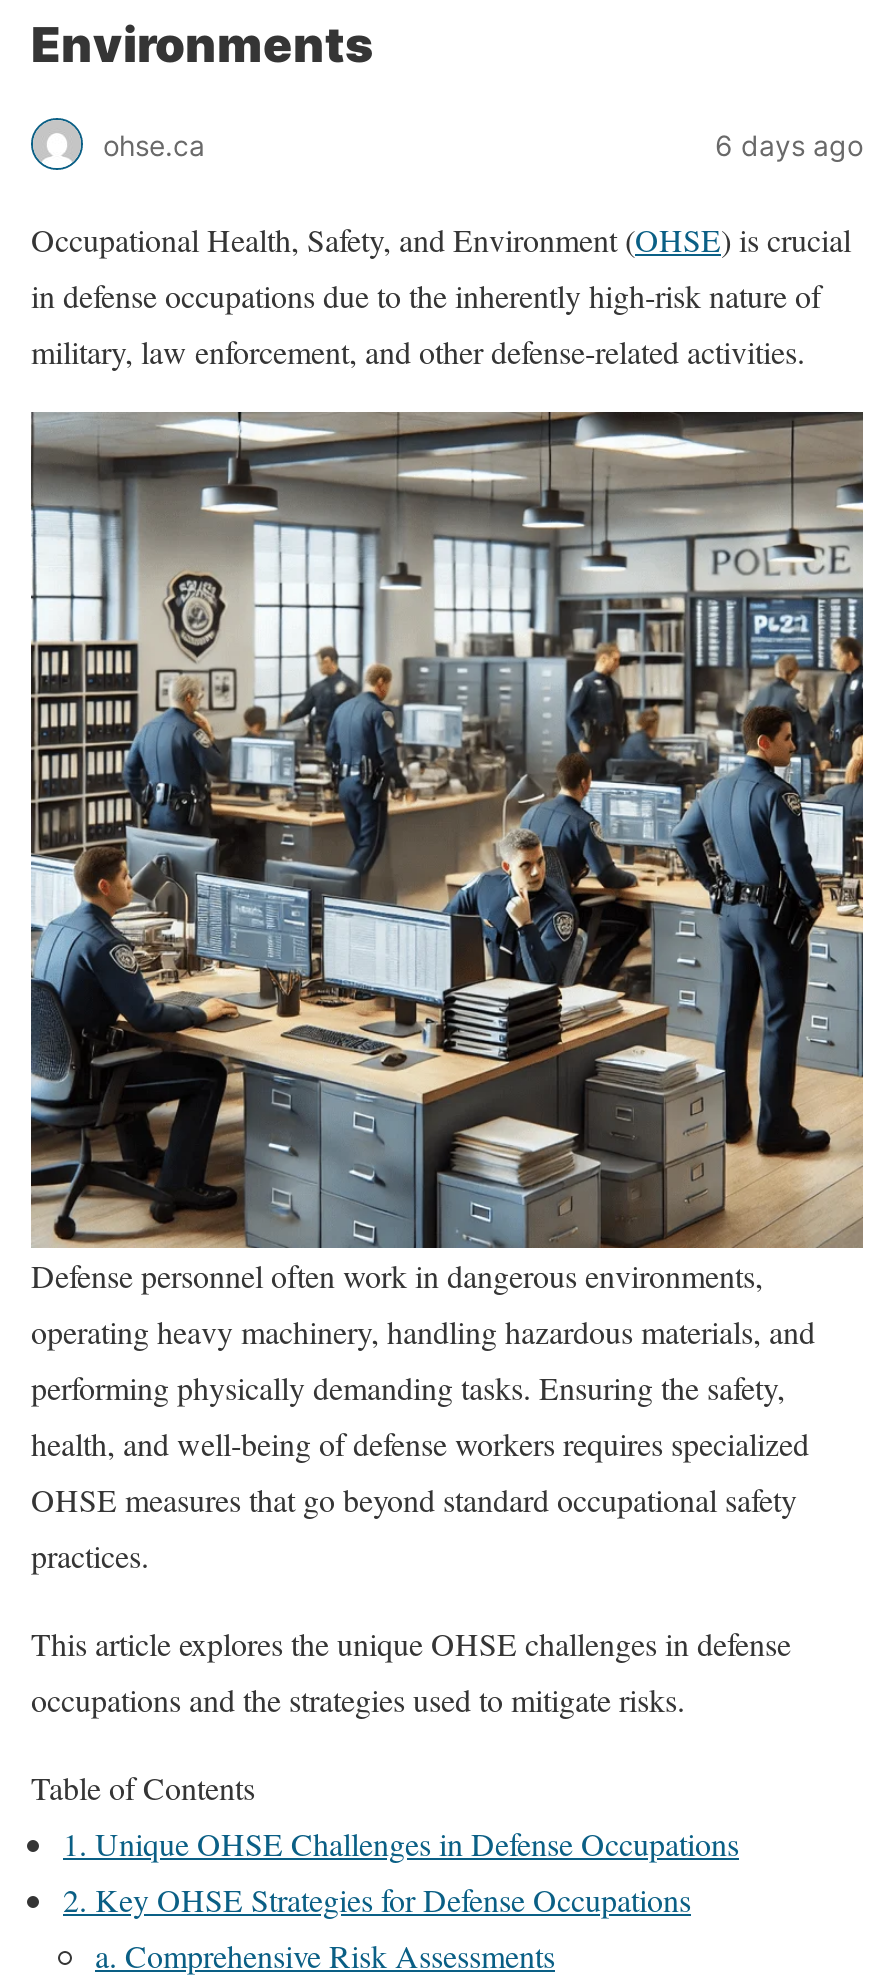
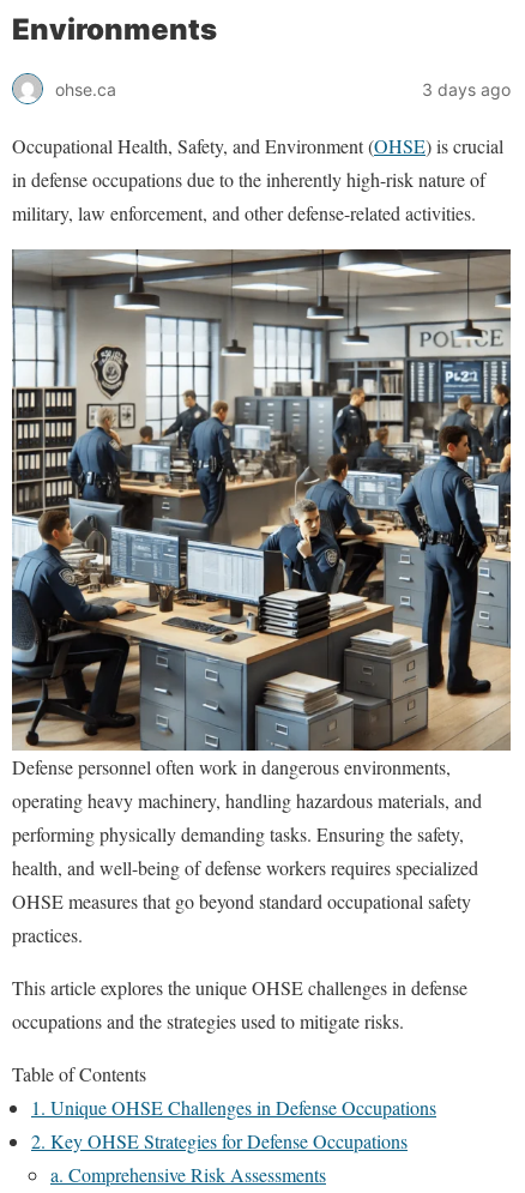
[715,127,863,161] 6 days ago -> [422,79,511,99] 3 days ago

